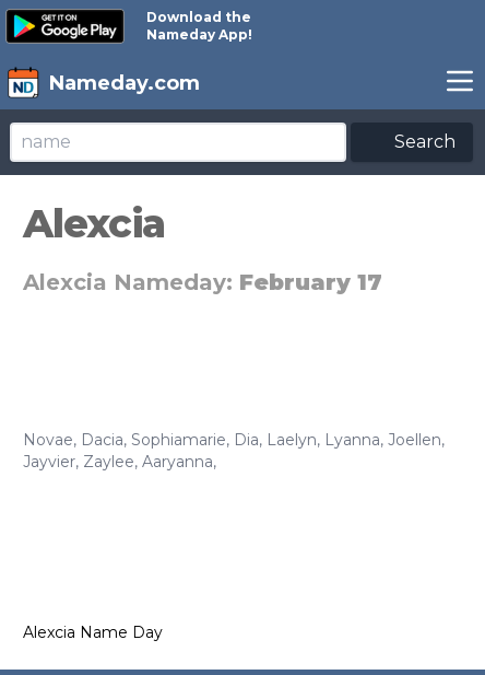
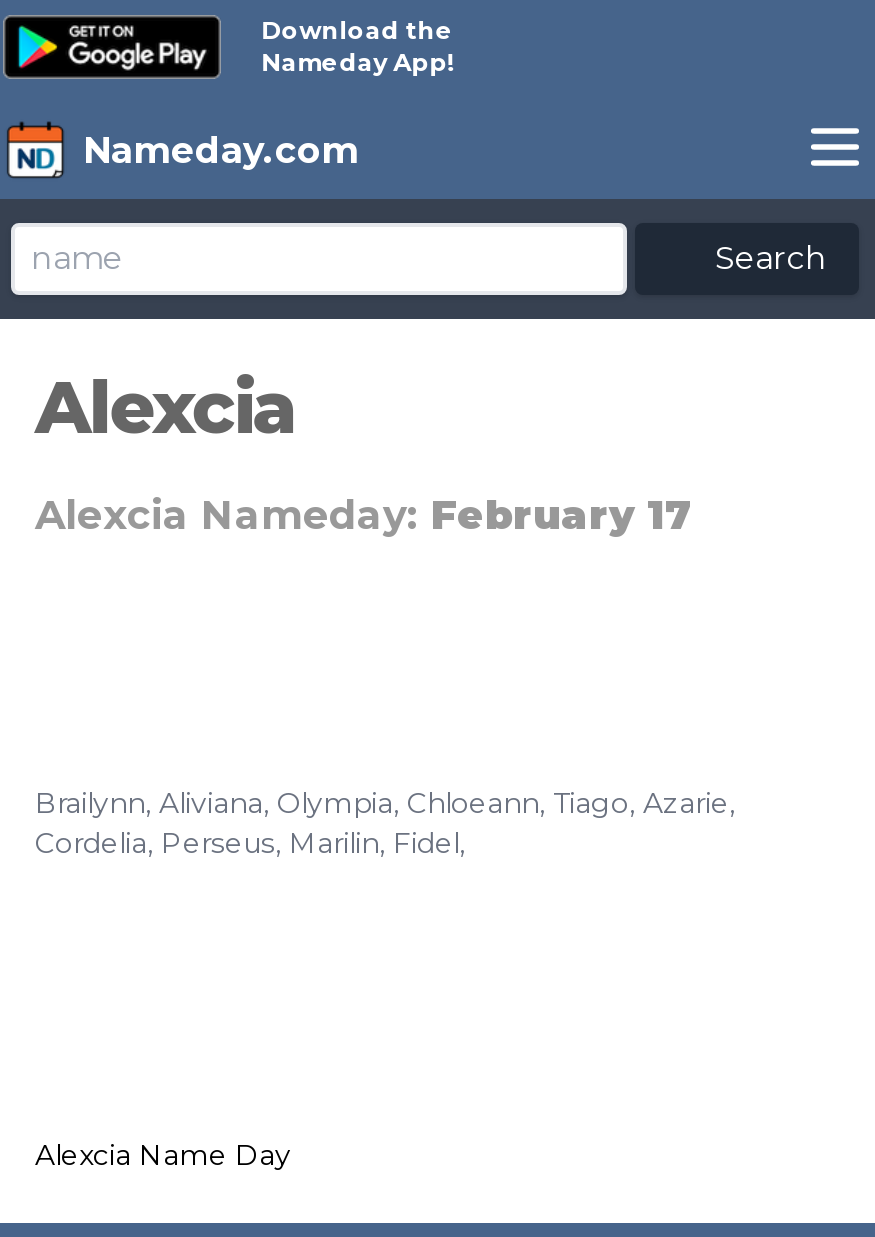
[23,430,445,472] Novae, Dacia, Sophiamarie, Dia, Laelyn, Lyanna, Joellen, | Jayvier, Zaylee, Aaryanna, -> [35,785,735,861] Brailynn, Aliviana, Olympia, Chloeann, Tiago, Azarie, | Cordelia, Perseus, Marilin, Fidel,

